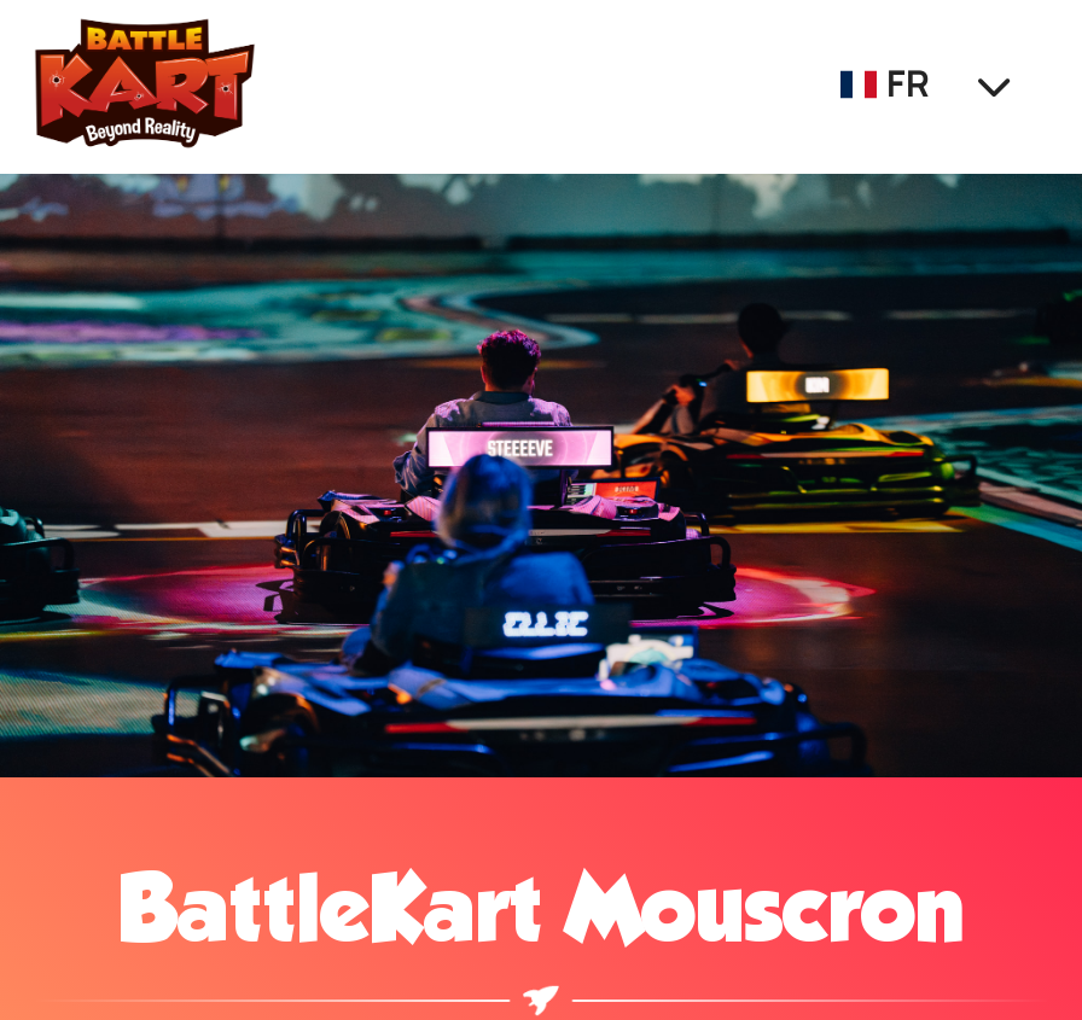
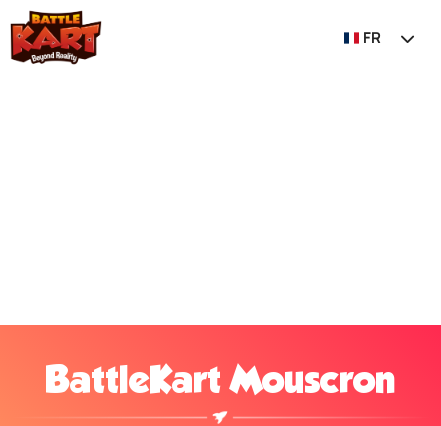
[7,171,1075,780] [image] -> none

